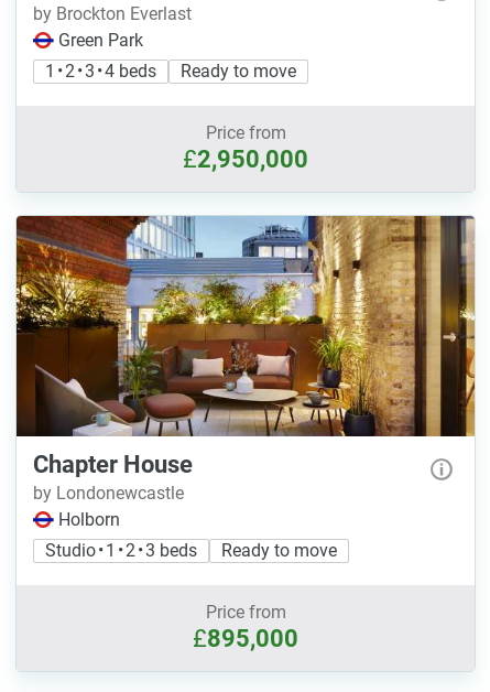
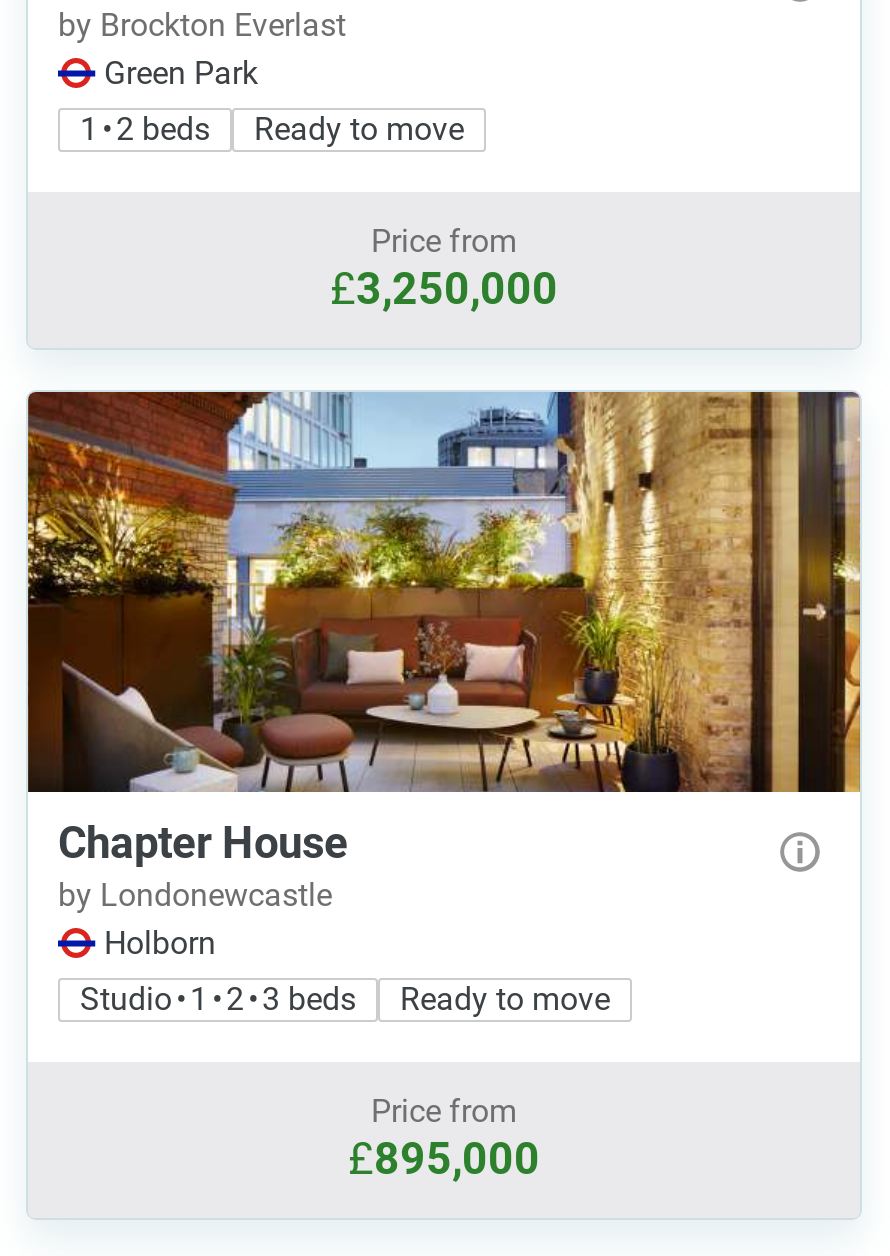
[45,61,296,82] 1 • 2 • 3 • 4 beds Ready to move -> [80,110,464,148] 1 • 2 beds Ready to move
[183,145,308,173] £2,950,000 -> [330,264,558,314] £3,250,000

